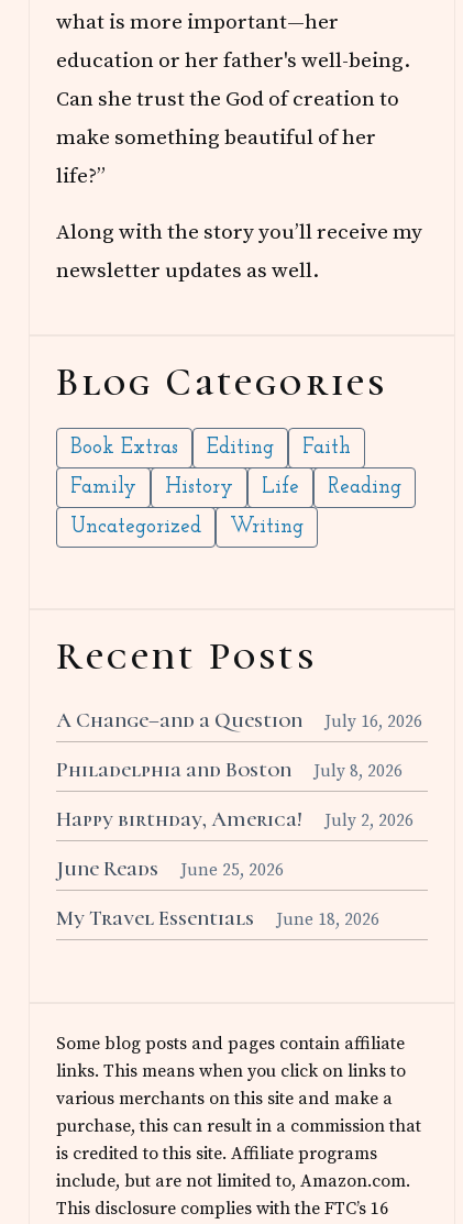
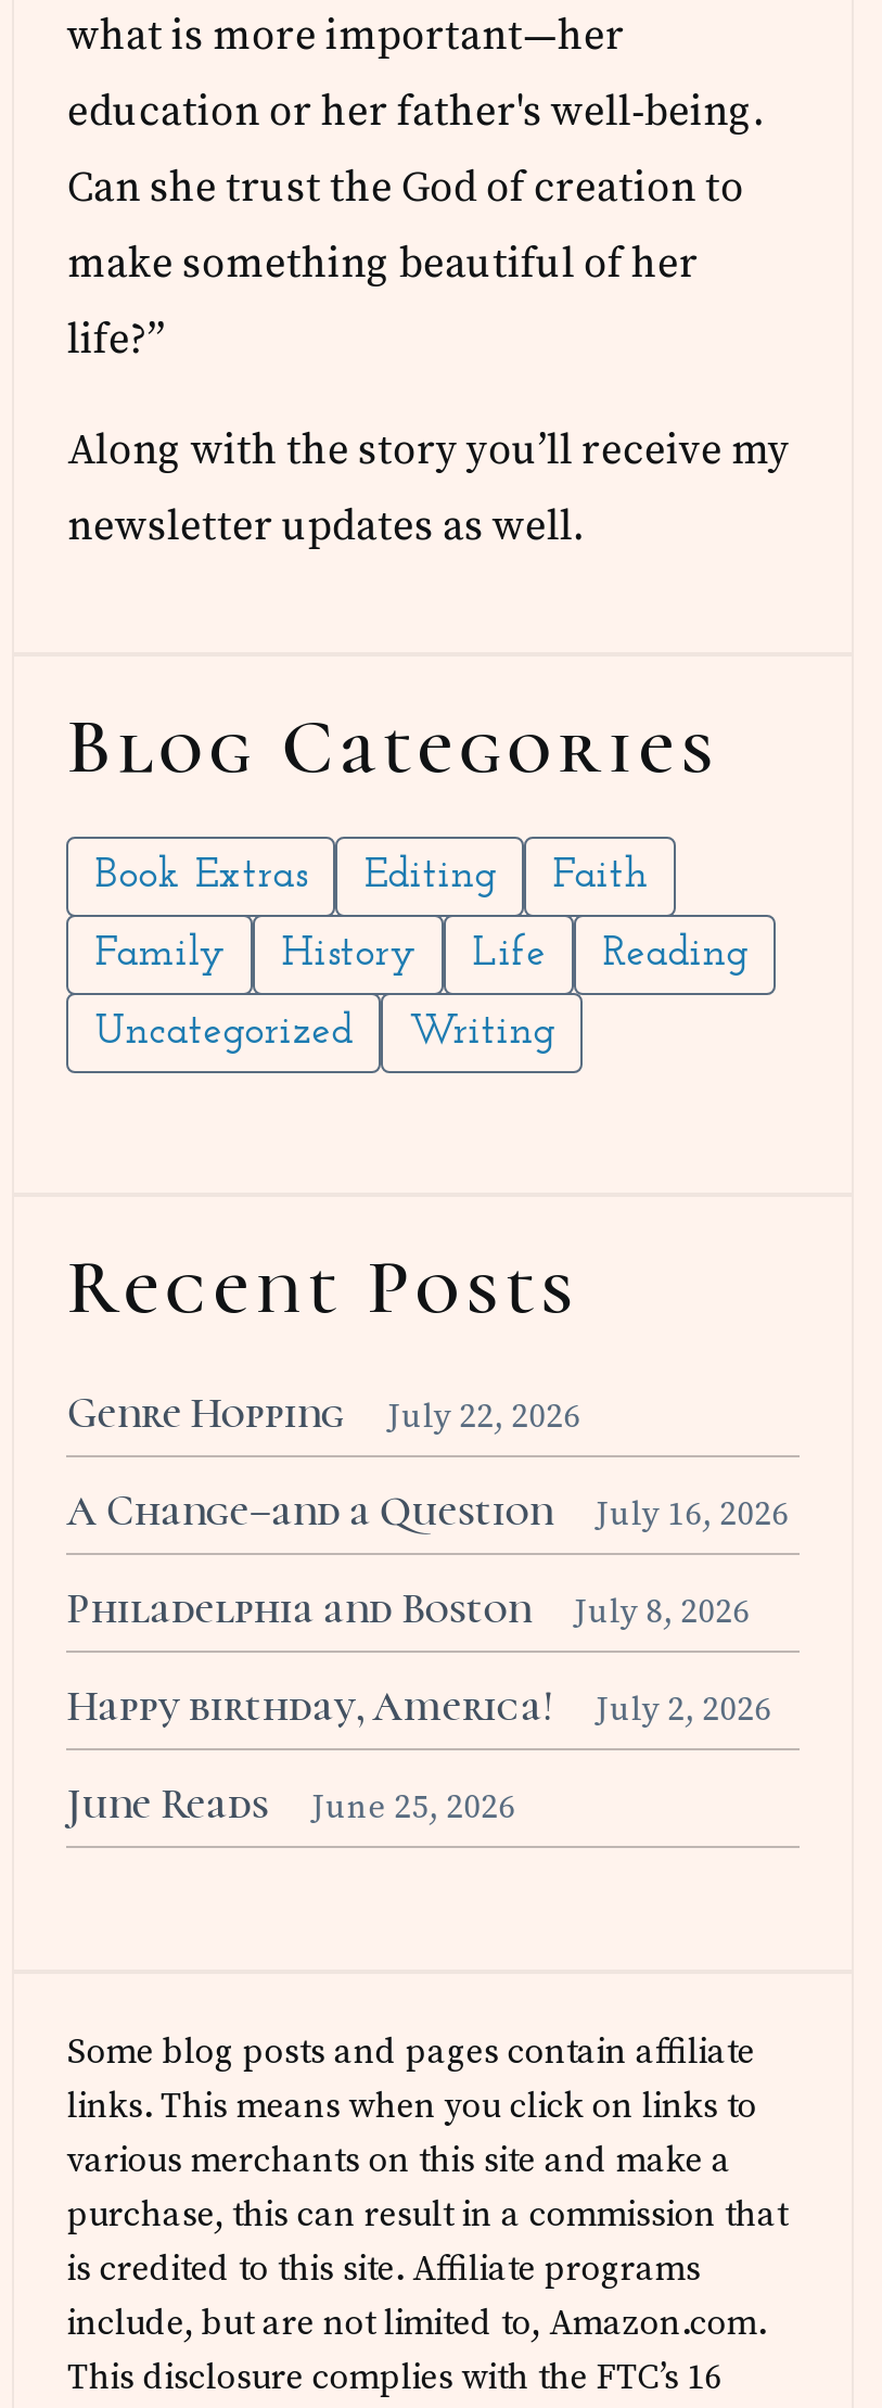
none -> [67,1388,581,1440] Genre Hopping | July 22, 2026
moved [57,707,423,882] -> [67,1485,790,1830]: A Change–and a Question | July 16, 2026 | Philadelphia and Boston | July 8, 2026 | Happy birthday, America! | July 2, 2026 | June Reads | June 25, 2026
[57,905,380,931] My Travel Essentials | June 18, 2026 -> none

